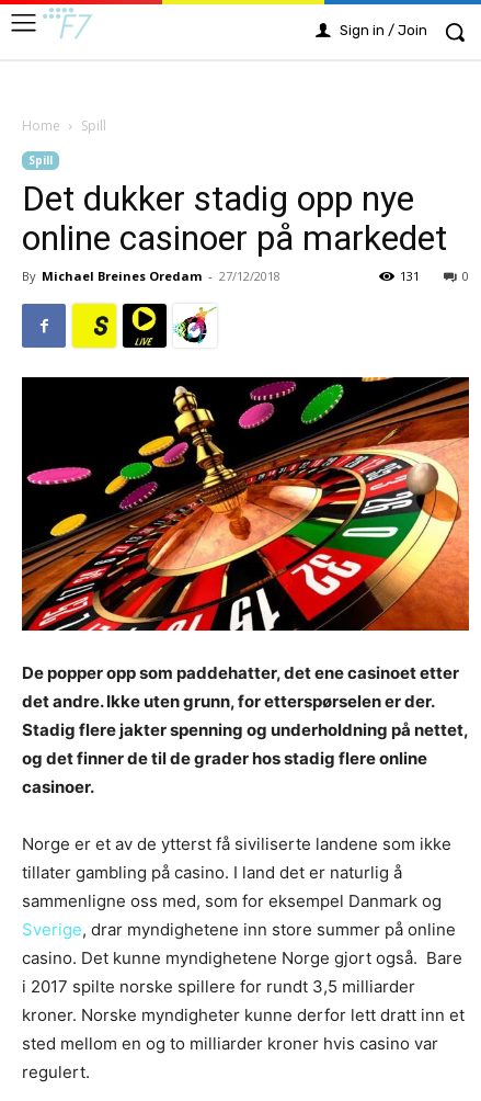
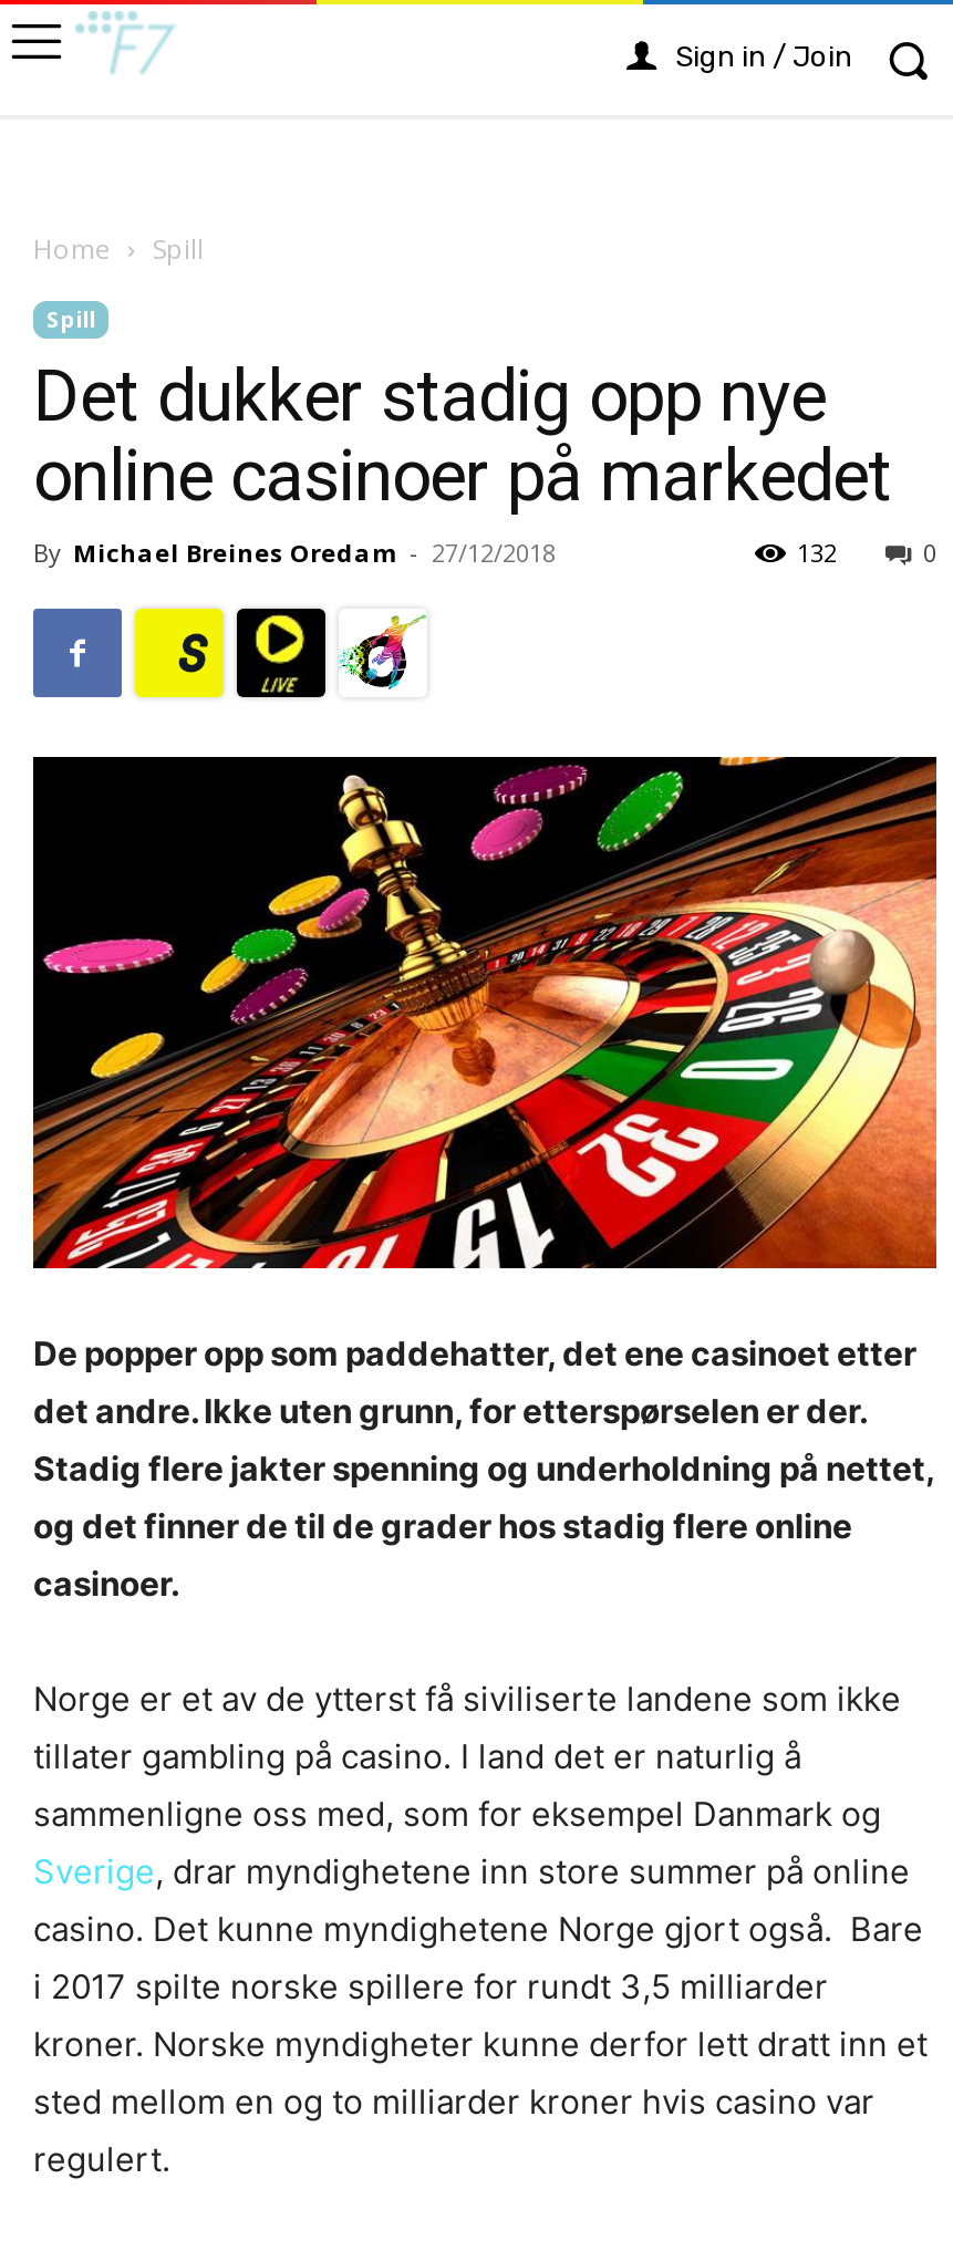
[400,268,420,284] 131 -> [797,536,837,569] 132

